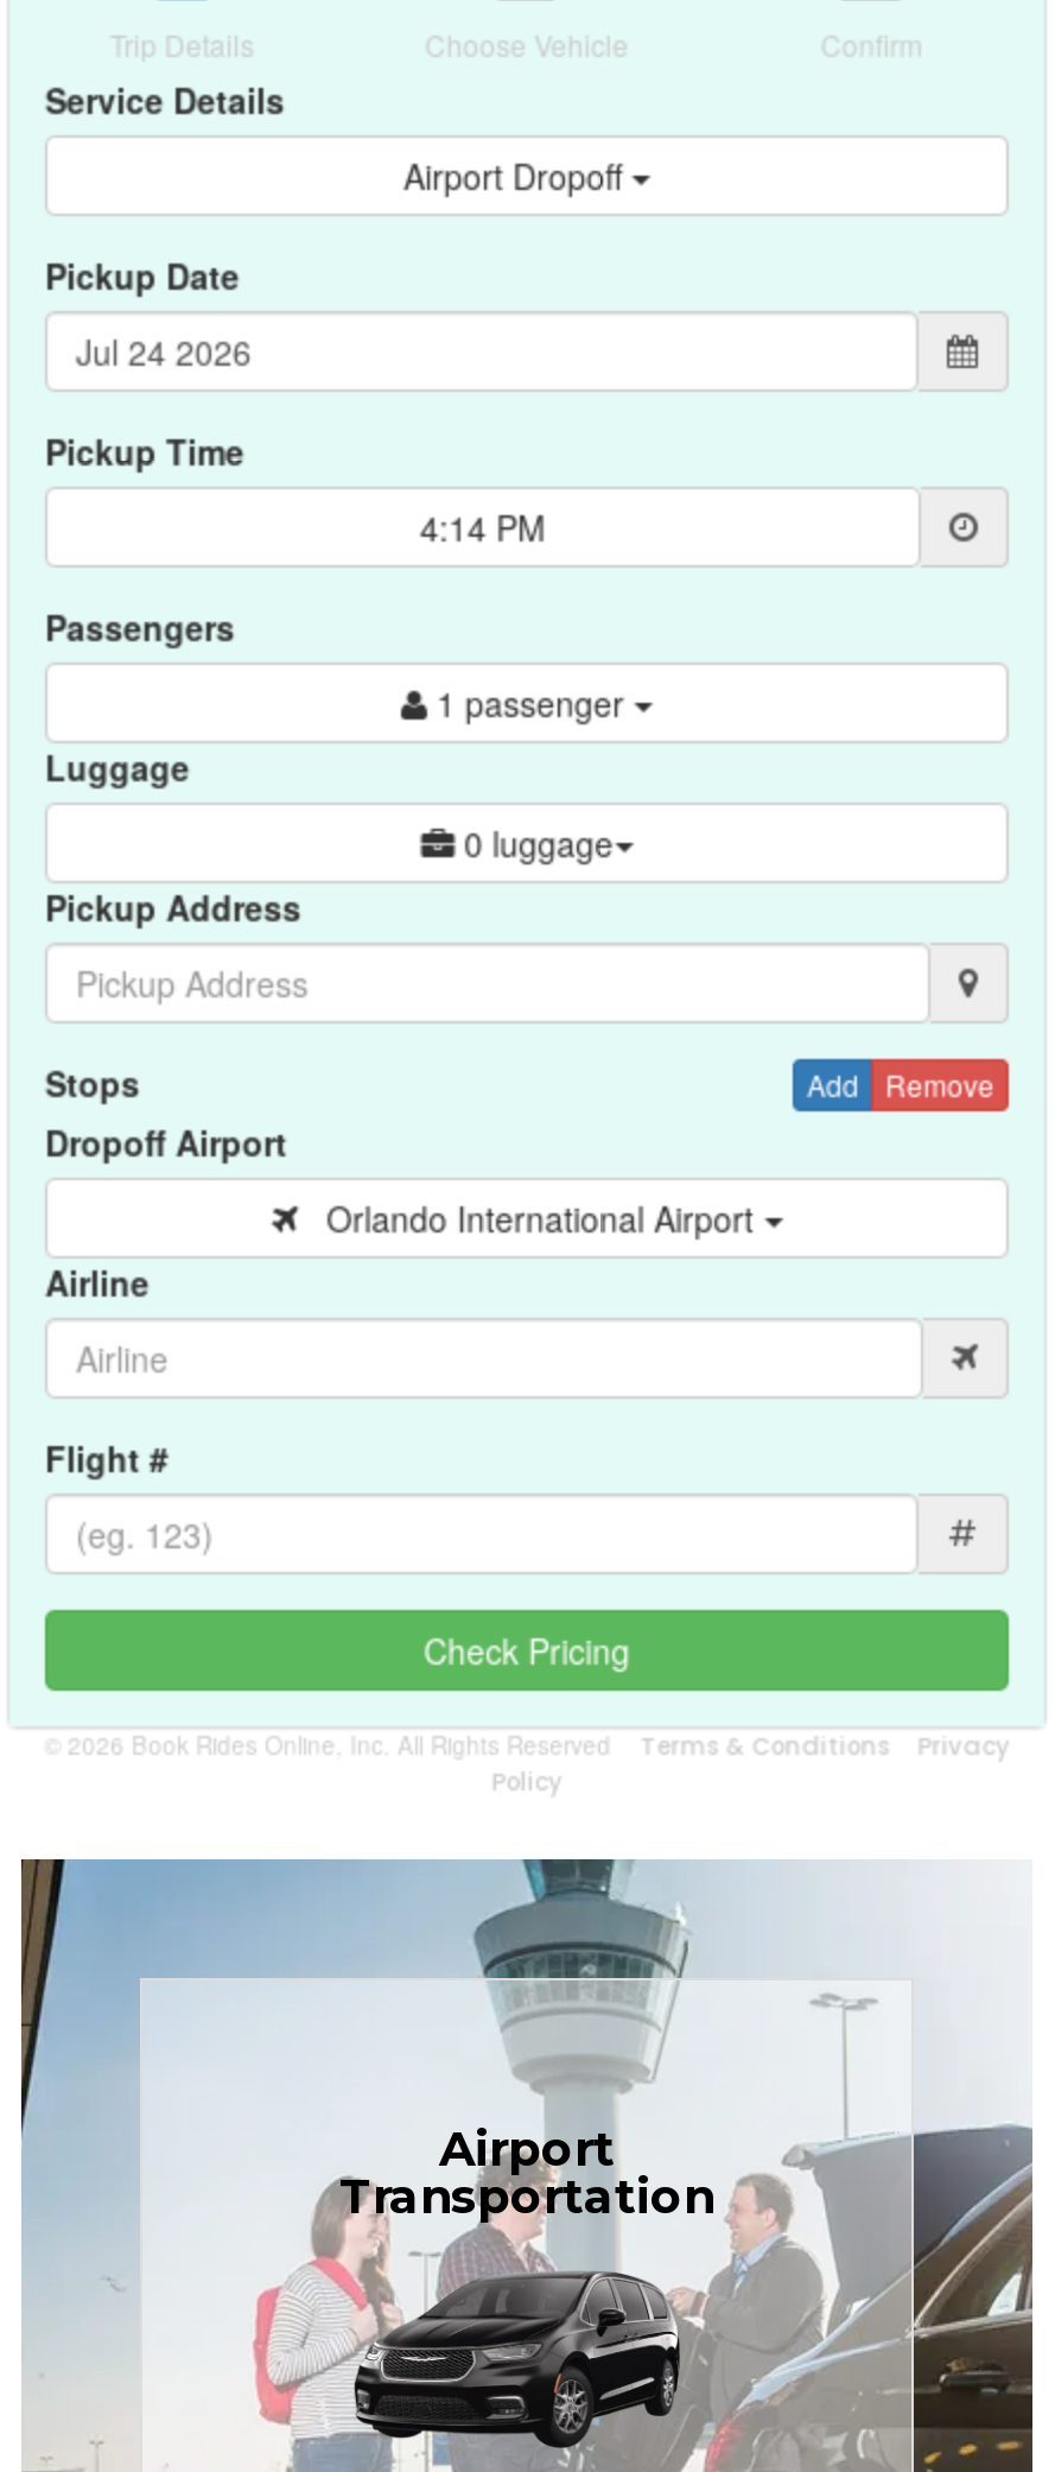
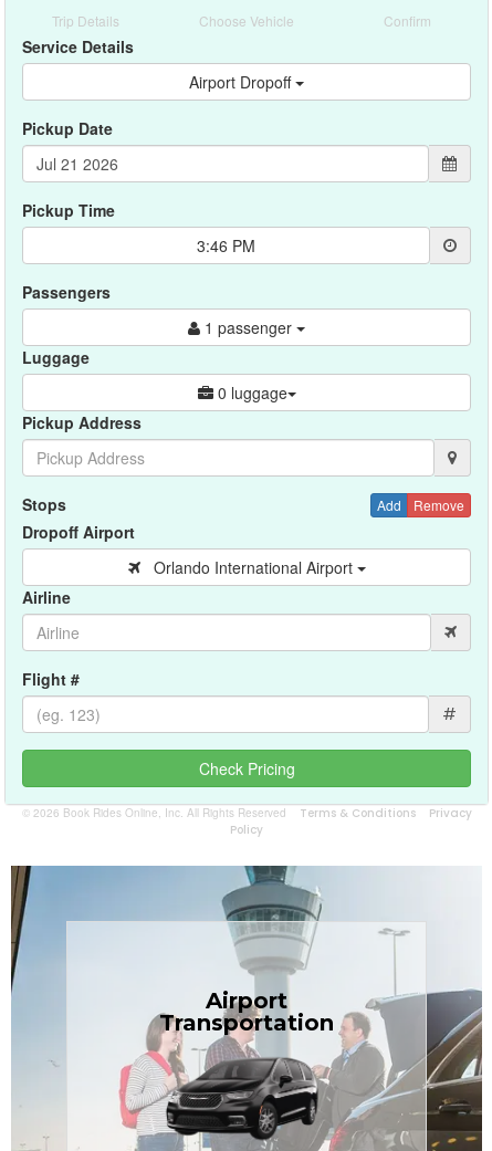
[420,503,546,550] 4:14 PM -> [197,234,255,256] 3:46 PM

